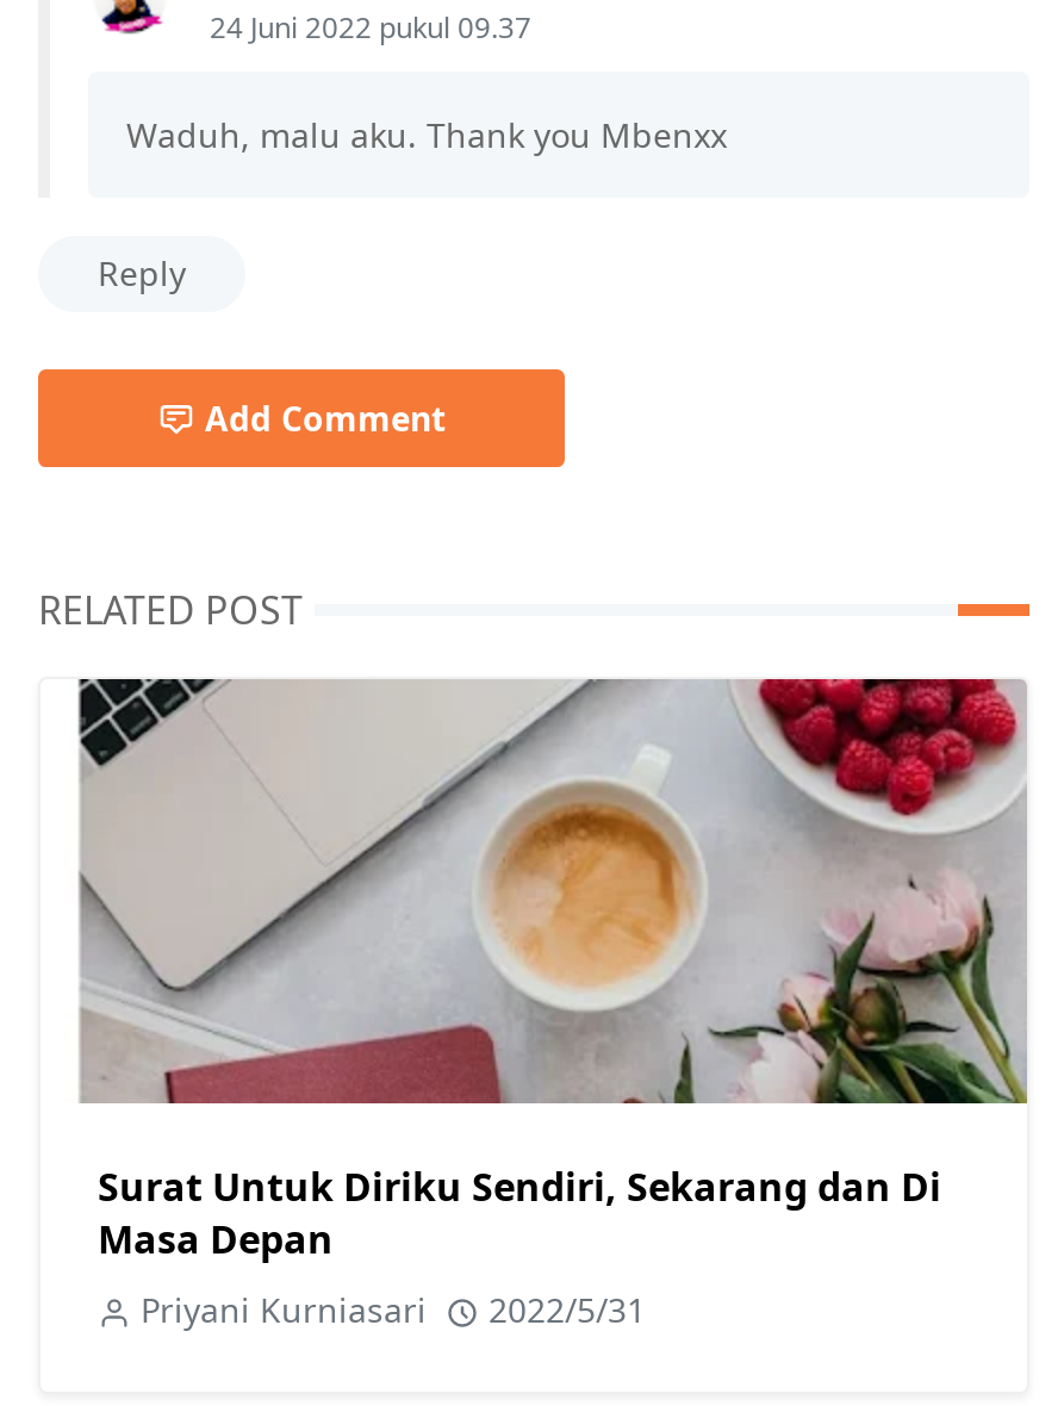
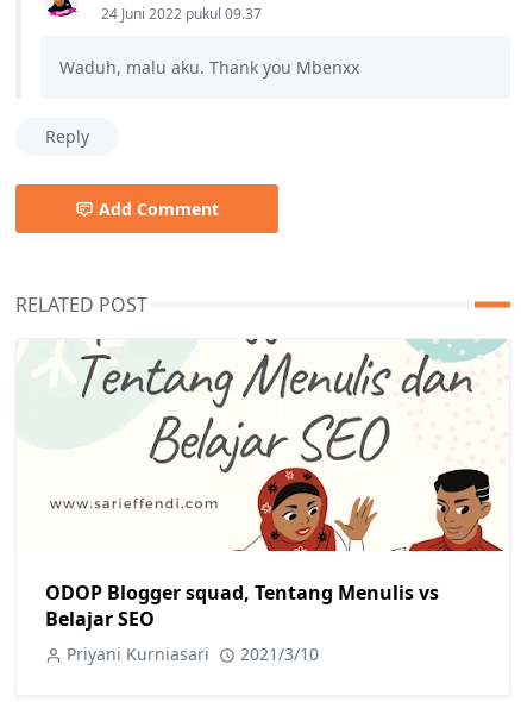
[76,677,1029,1267] [image] | Surat Untuk Diriku Sendiri, Sekarang dan Di | Masa Depan -> [36,339,509,632] [image] | ODOP Blogger squad, Tentang Menulis vs | Belajar SEO
[141,1288,646,1333] Priyani Kurniasari 2022/5/31 -> [67,643,319,666] Priyani Kurniasari 2021/3/10

